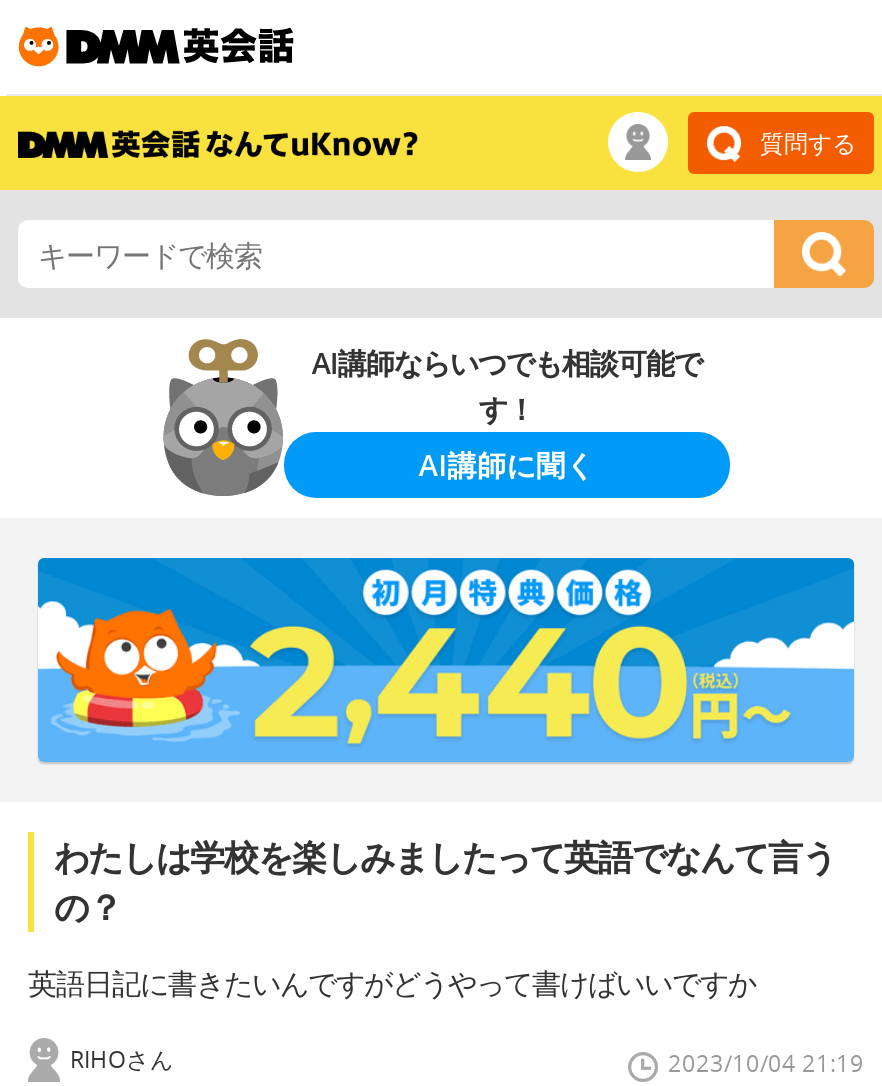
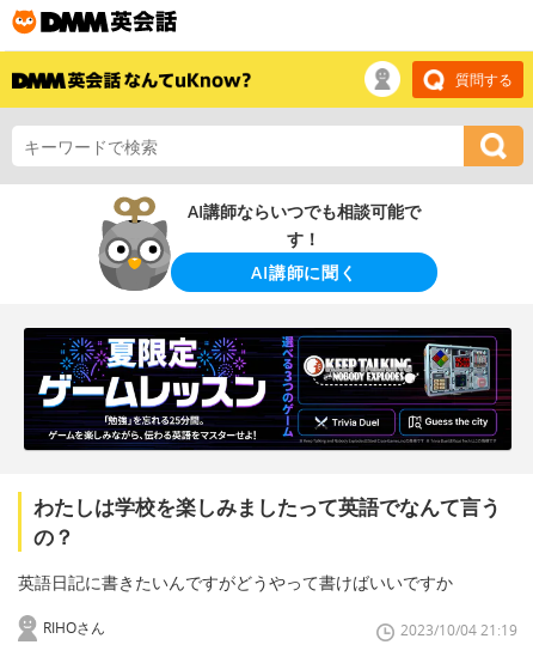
[36,556,856,764] [image] -> [23,327,513,451] [image]

